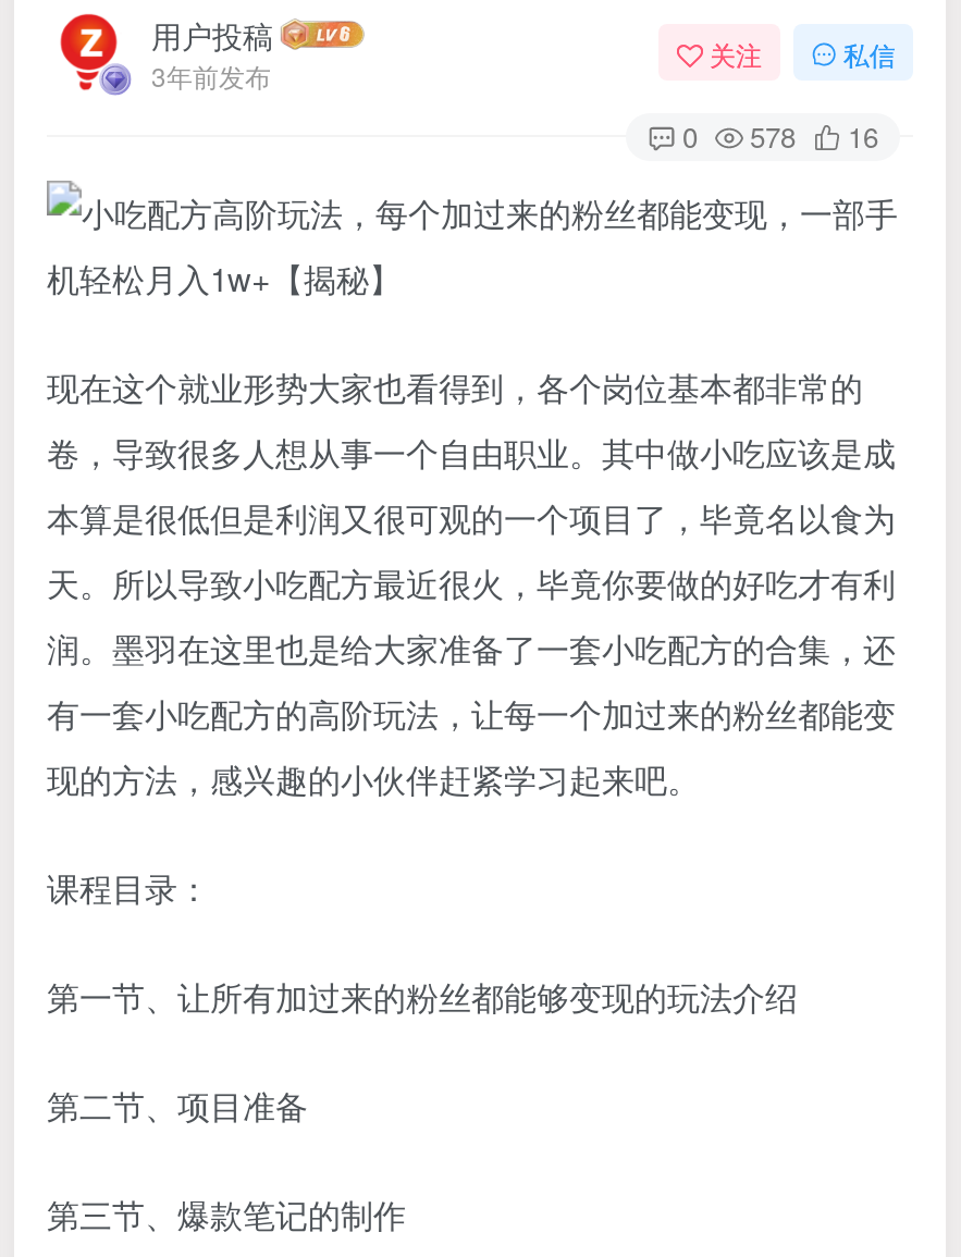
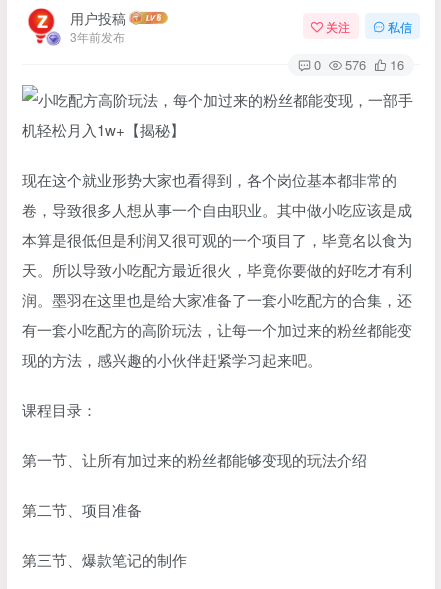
[682,115,878,157] 0 578 16 -> [314,55,404,74] 0 576 16

